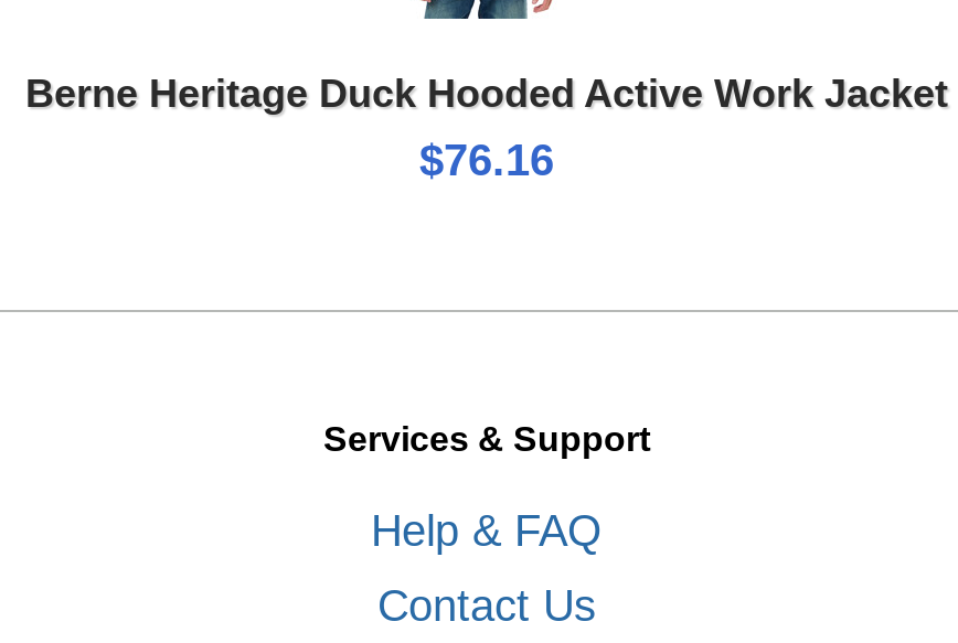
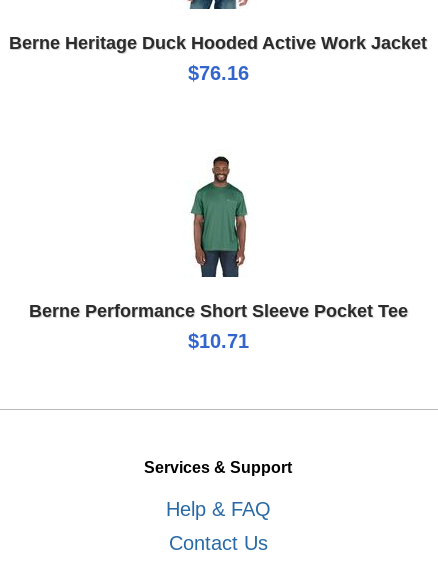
none -> [28,155,407,352] [image] | Berne Performance Short Sleeve Pocket Tee | $10.71

